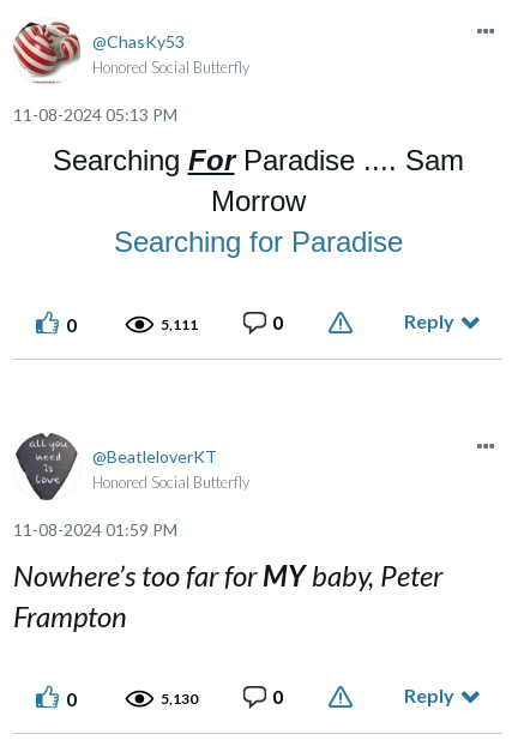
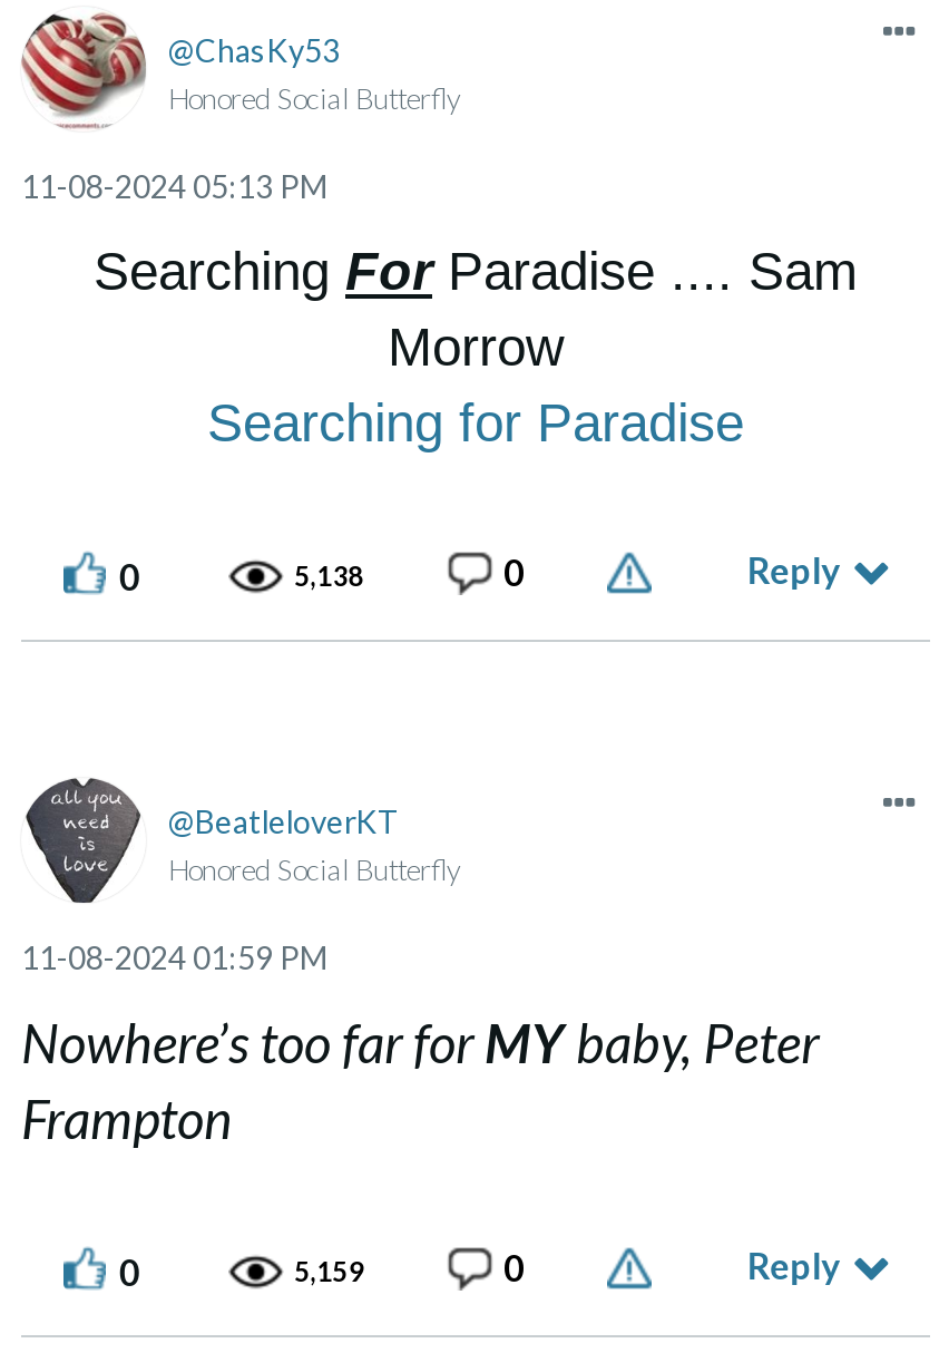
[160,315,197,333] 5,111 -> [295,559,364,592] 5,138
[160,689,197,707] 5,130 -> [295,1254,364,1288] 5,159

